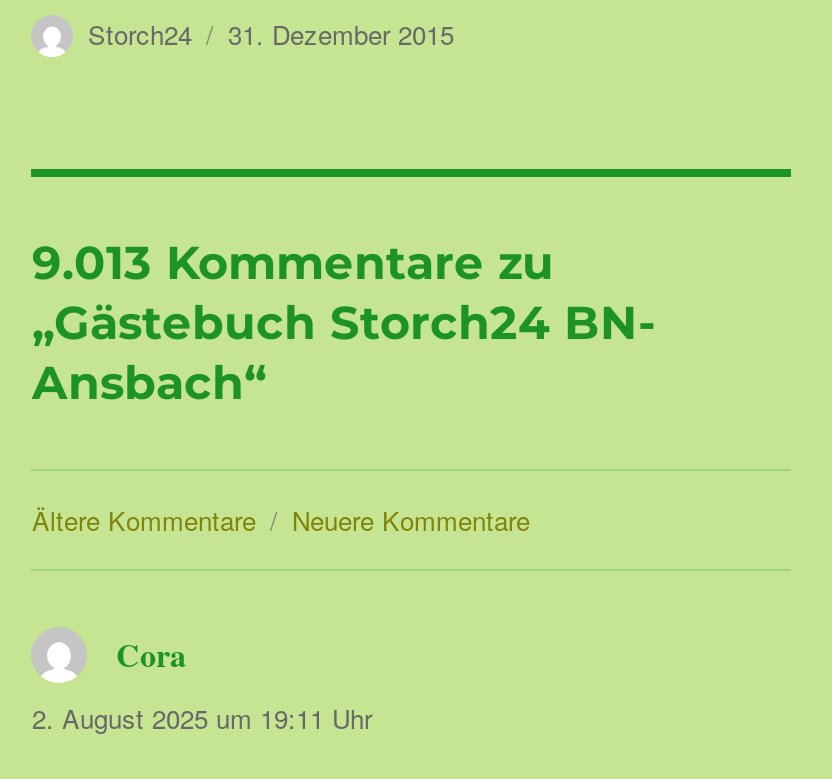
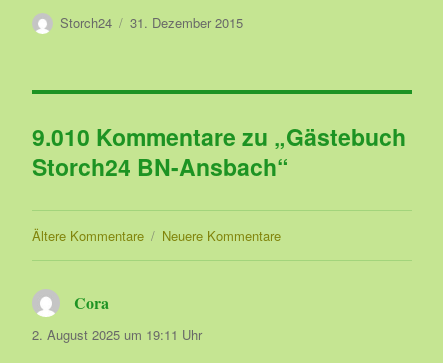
[32,236,656,412] 9.013 Kommentare zu | „Gästebuch Storch24 BN- | Ansbach“ -> [32,120,406,183] 9.010 Kommentare zu „Gästebuch | Storch24 BN-Ansbach“

